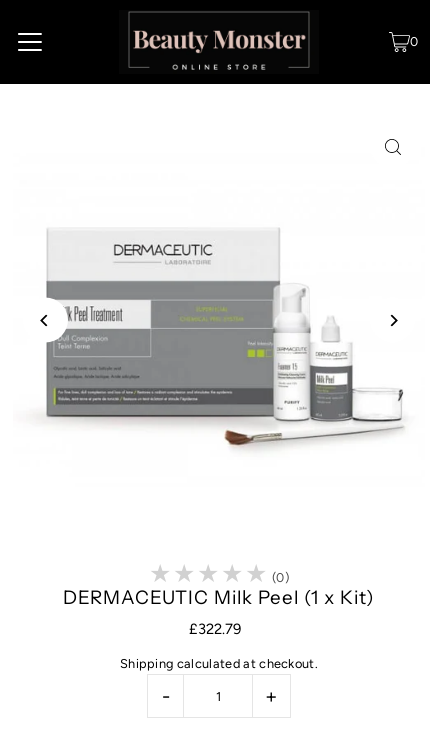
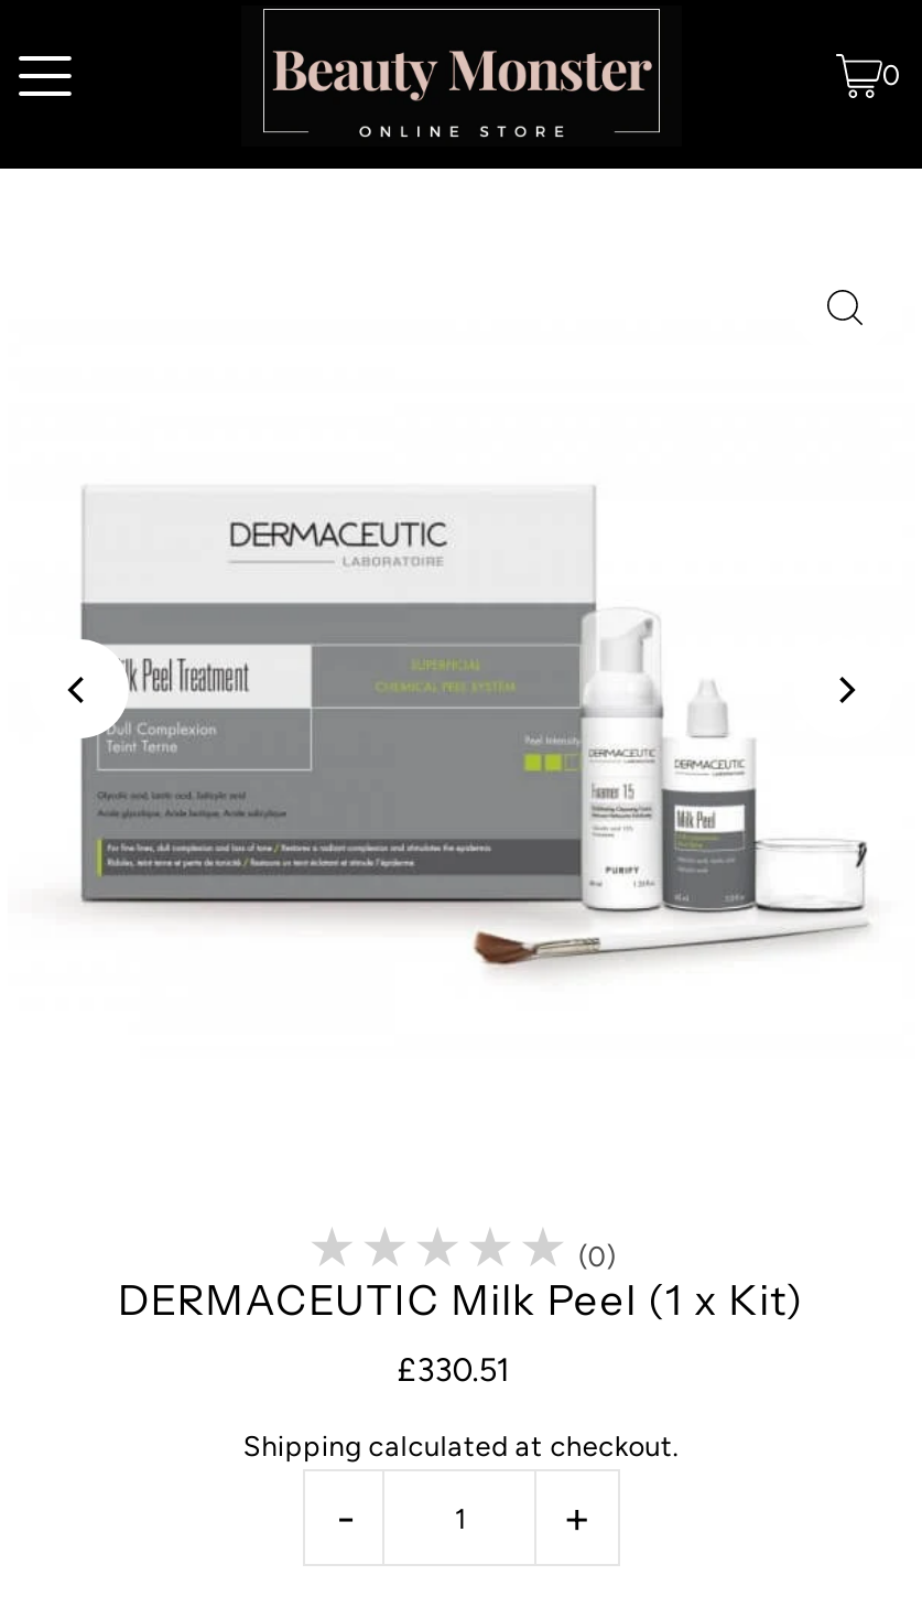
[189,620,241,638] £322.79 -> [397,1350,510,1390] £330.51

